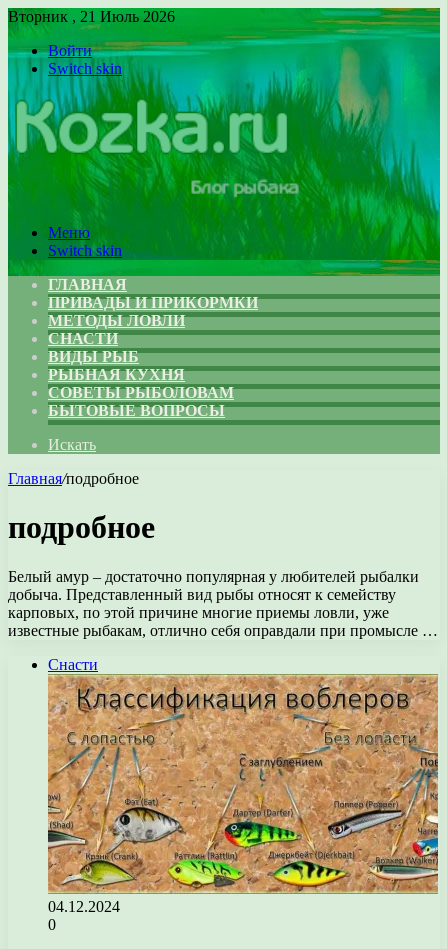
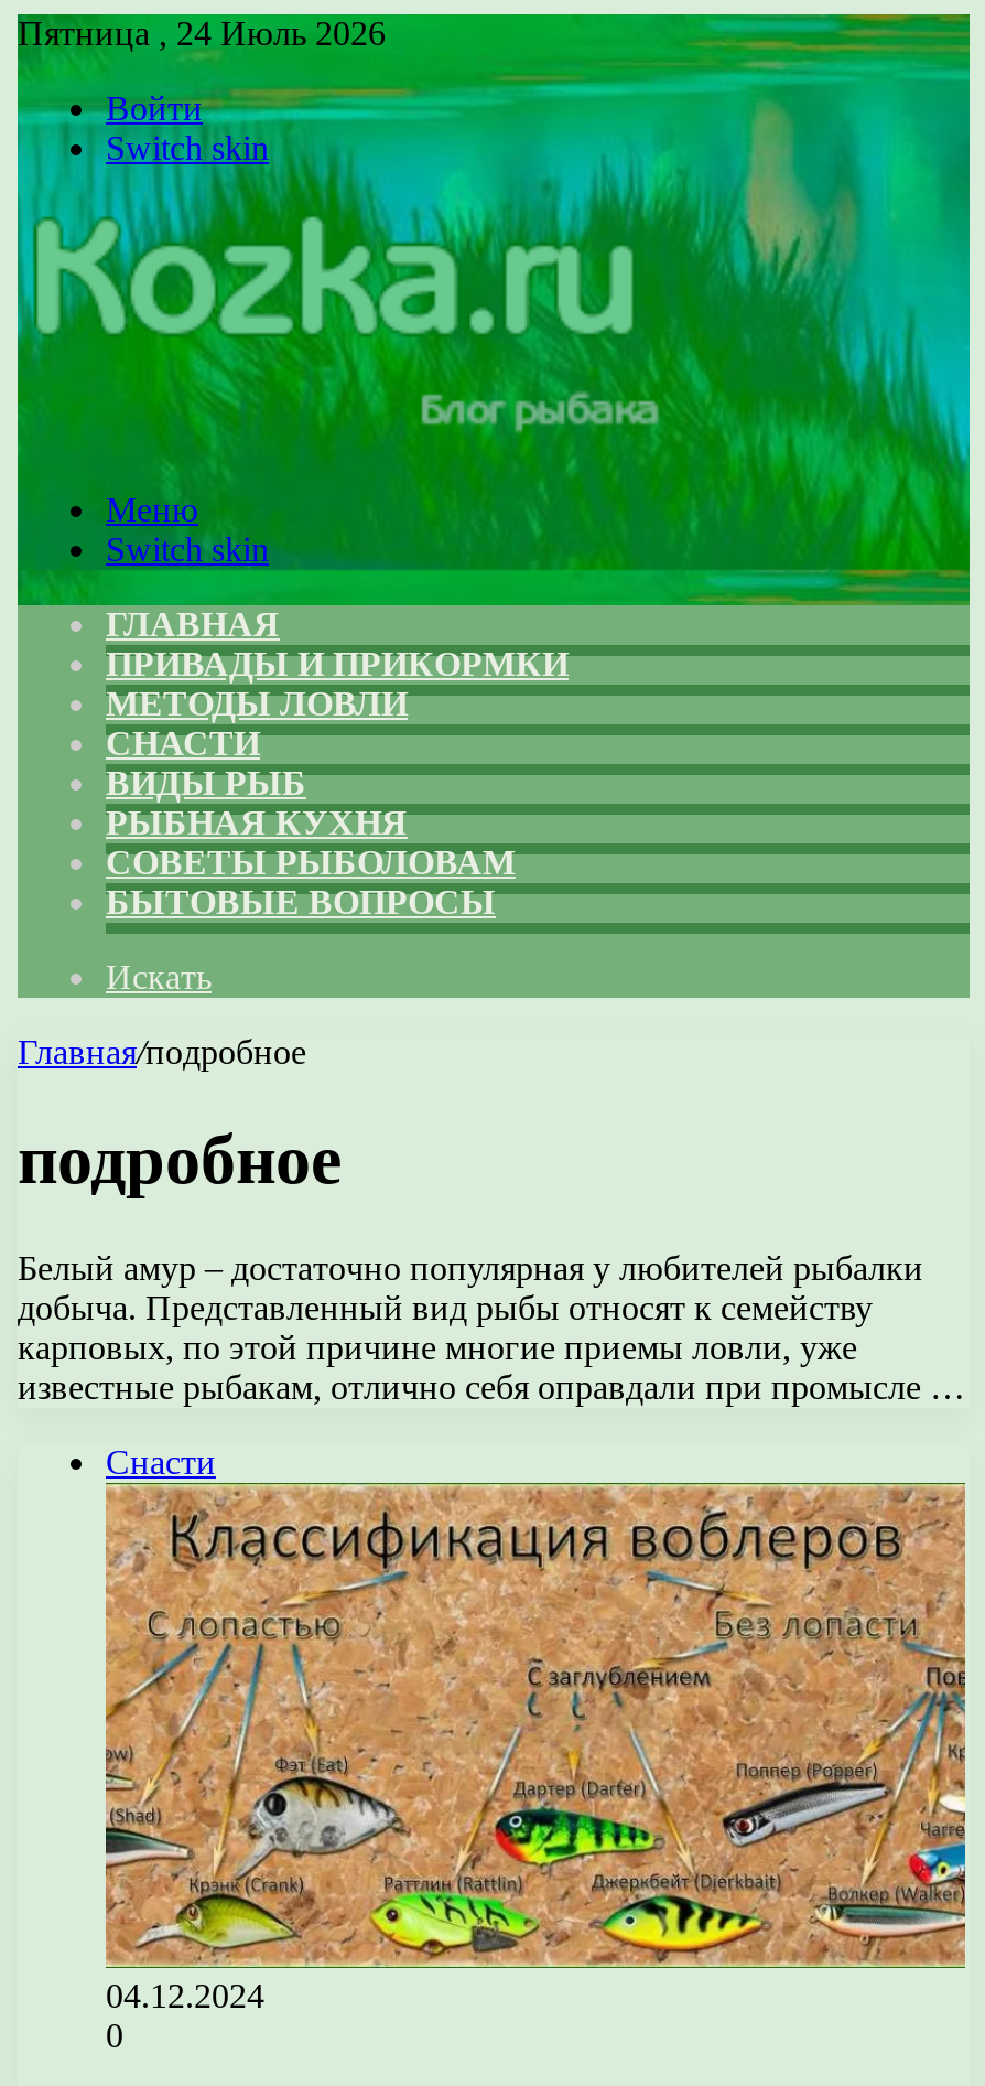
[8,8,175,25] Вторник , 21 Июль 2026 -> [18,14,386,52] Пятница , 24 Июль 2026

